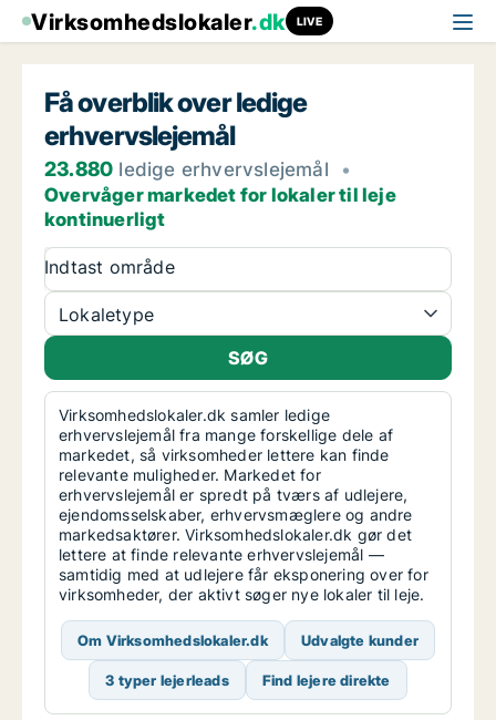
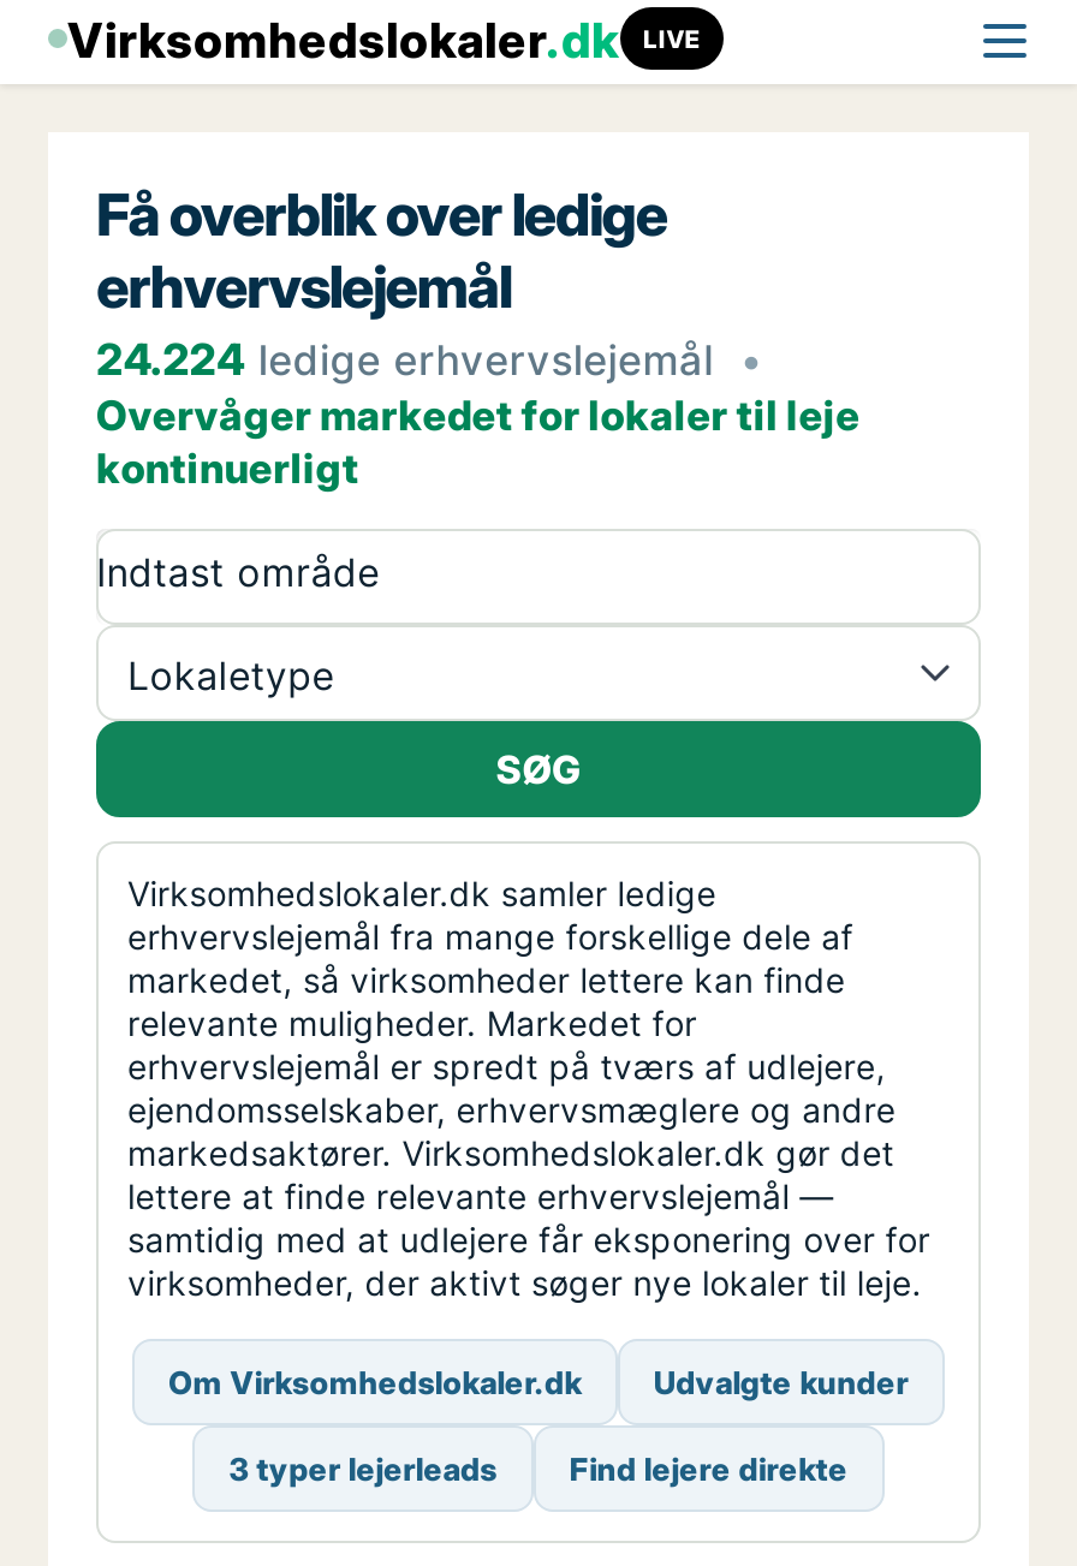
[44,157,351,181] 23.880 ledige erhvervslejemål • -> [96,334,763,385] 24.224 ledige erhvervslejemål •

